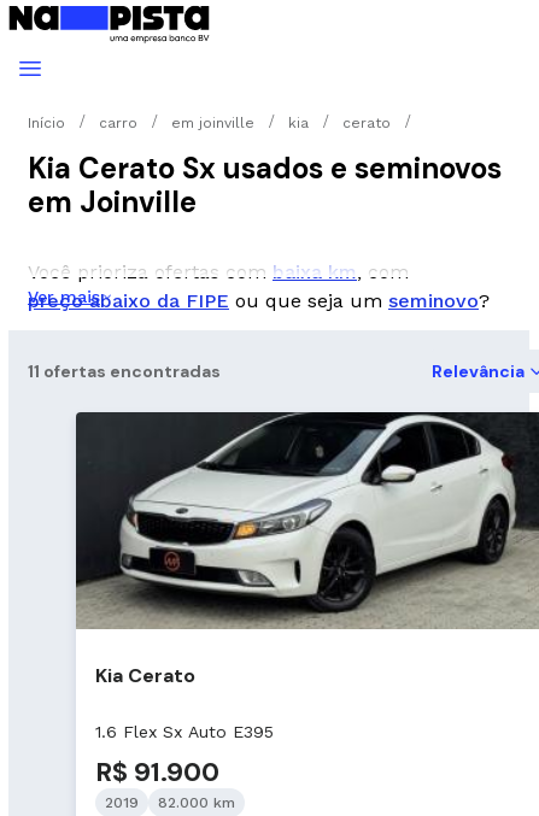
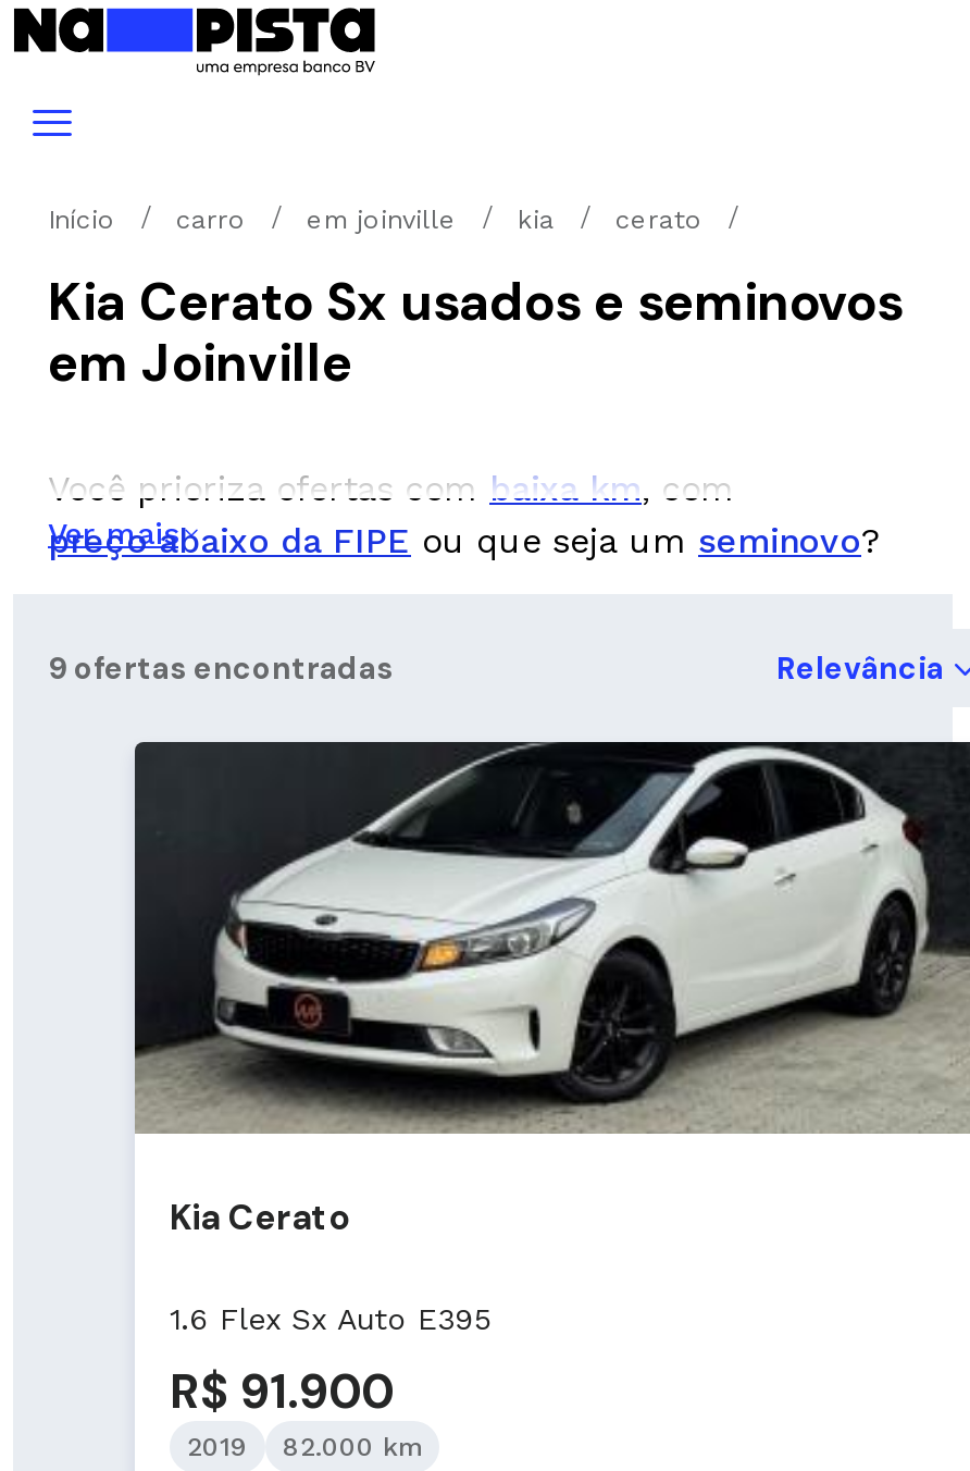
[28,360,221,382] 11 ofertas encontradas -> [48,648,394,687] 9 ofertas encontradas

